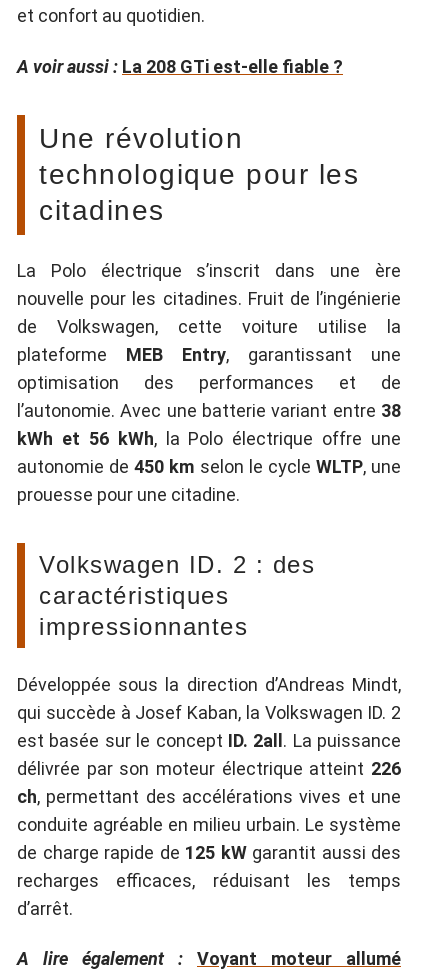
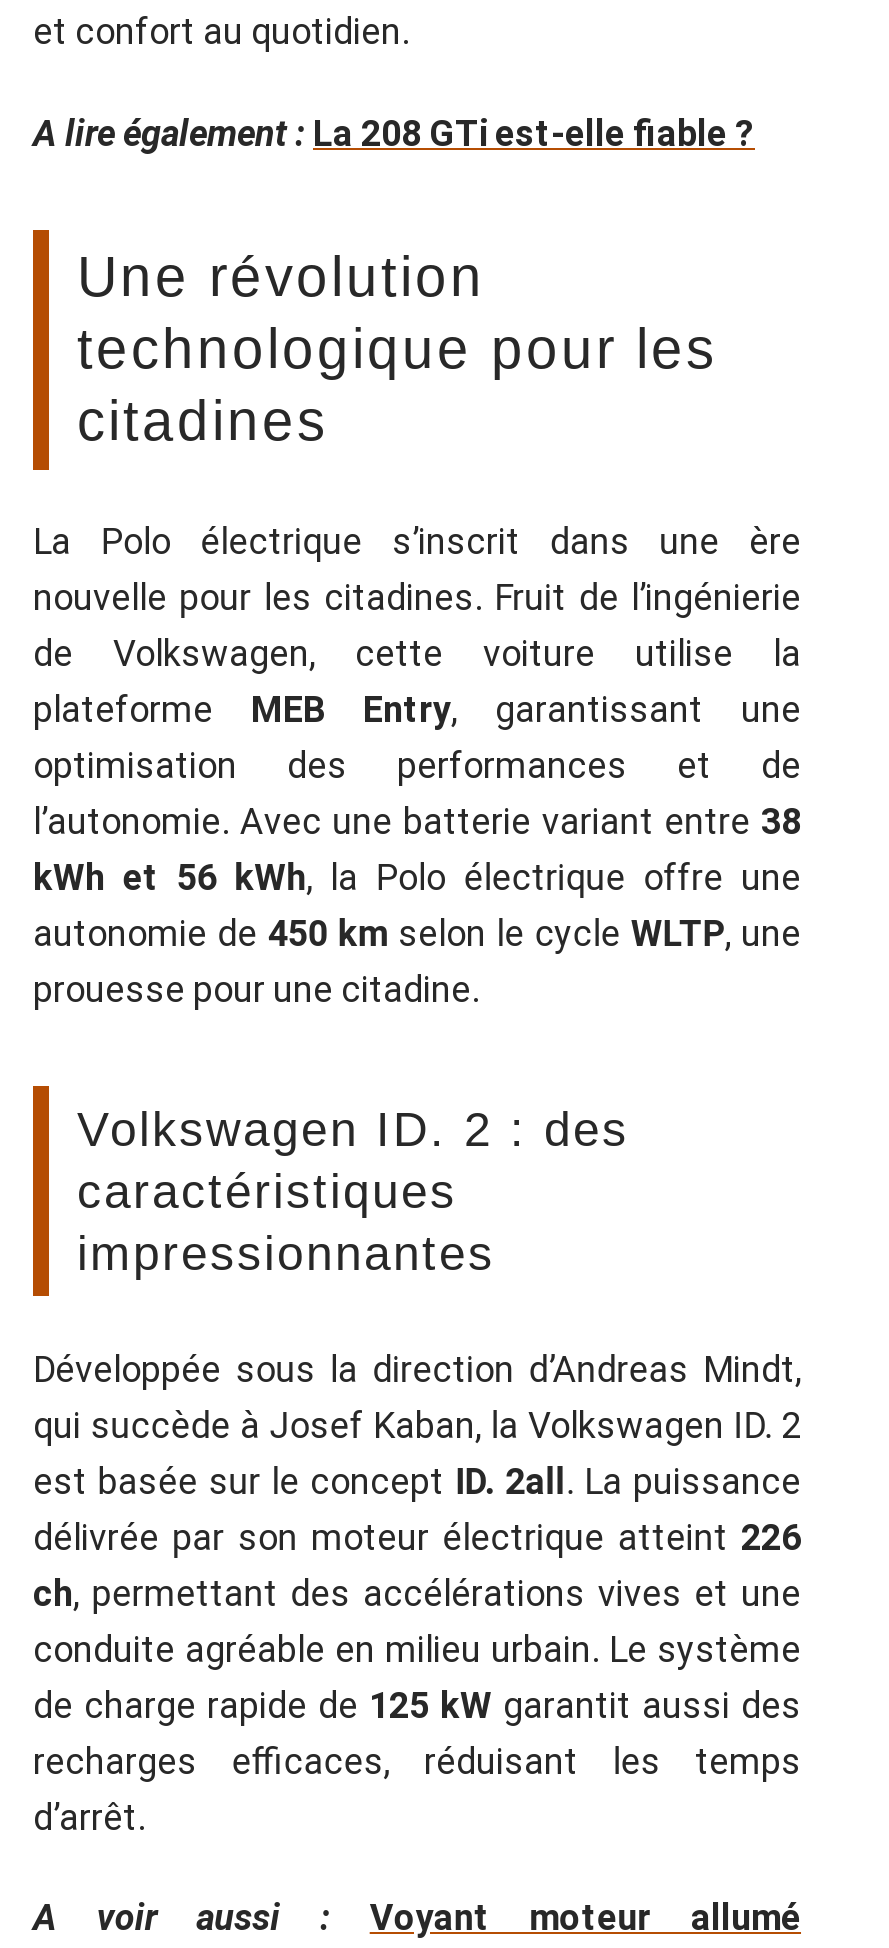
[17,55,343,76] A voir aussi : La 208 GTi est-elle fiable ? -> [33,111,755,153] A lire également : La 208 GTi est-elle fiable ?
[17,948,183,969] A lire également : -> [33,1896,330,1938] A voir aussi :

